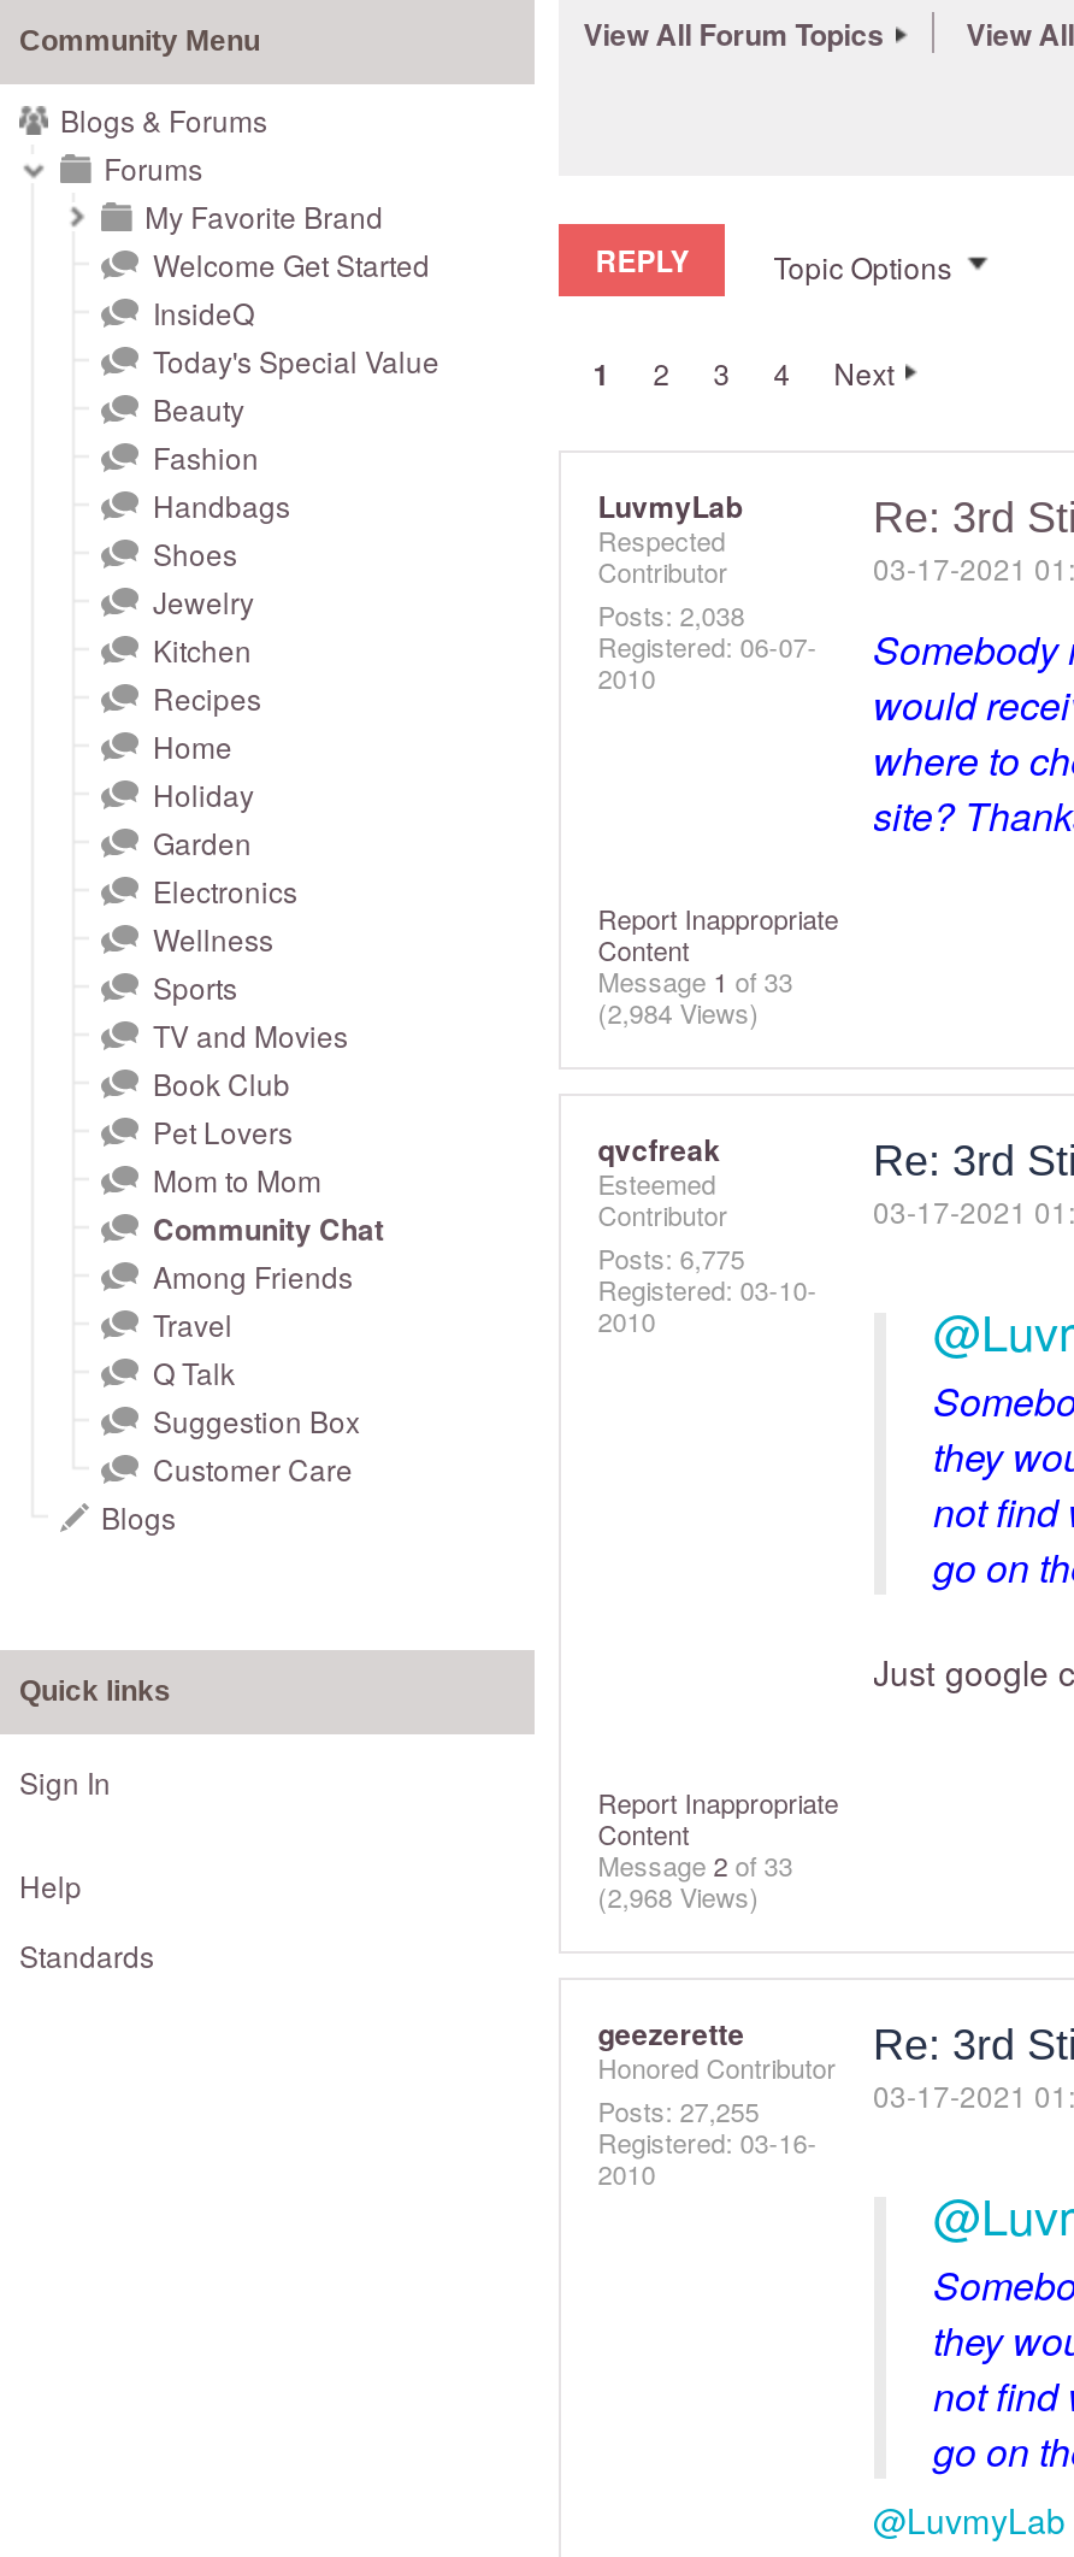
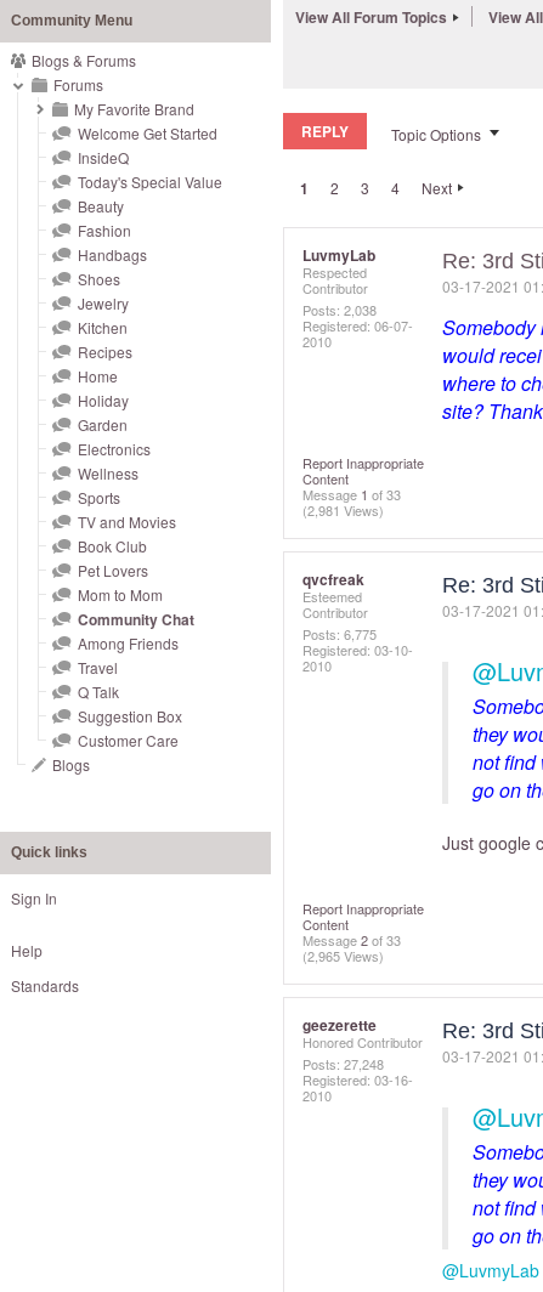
[598,992,759,1031] (2,984 Views) -> [303,500,384,520] (2,981 Views)
[598,1876,759,1915] (2,968 Views) -> [303,946,384,965] (2,965 Views)
[598,2091,759,2129] Posts: 27,255 -> [303,1054,384,1073] Posts: 27,248

